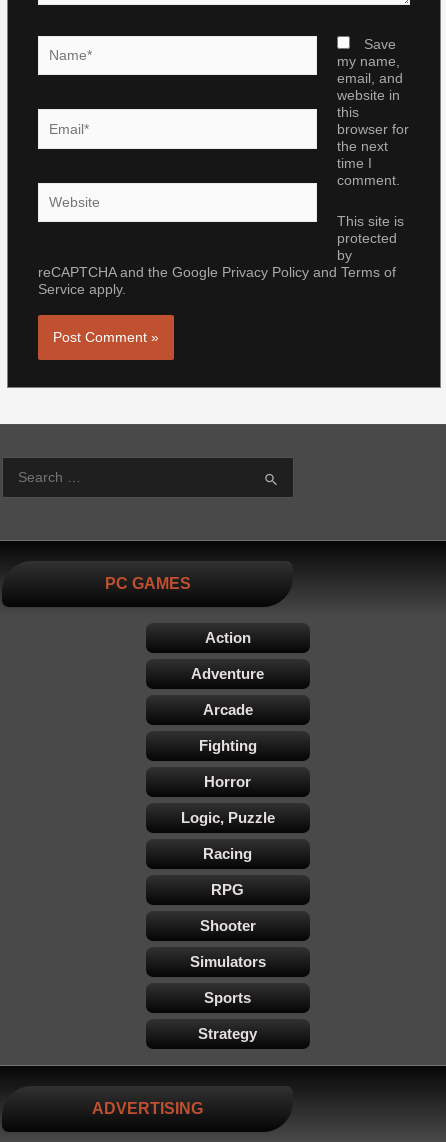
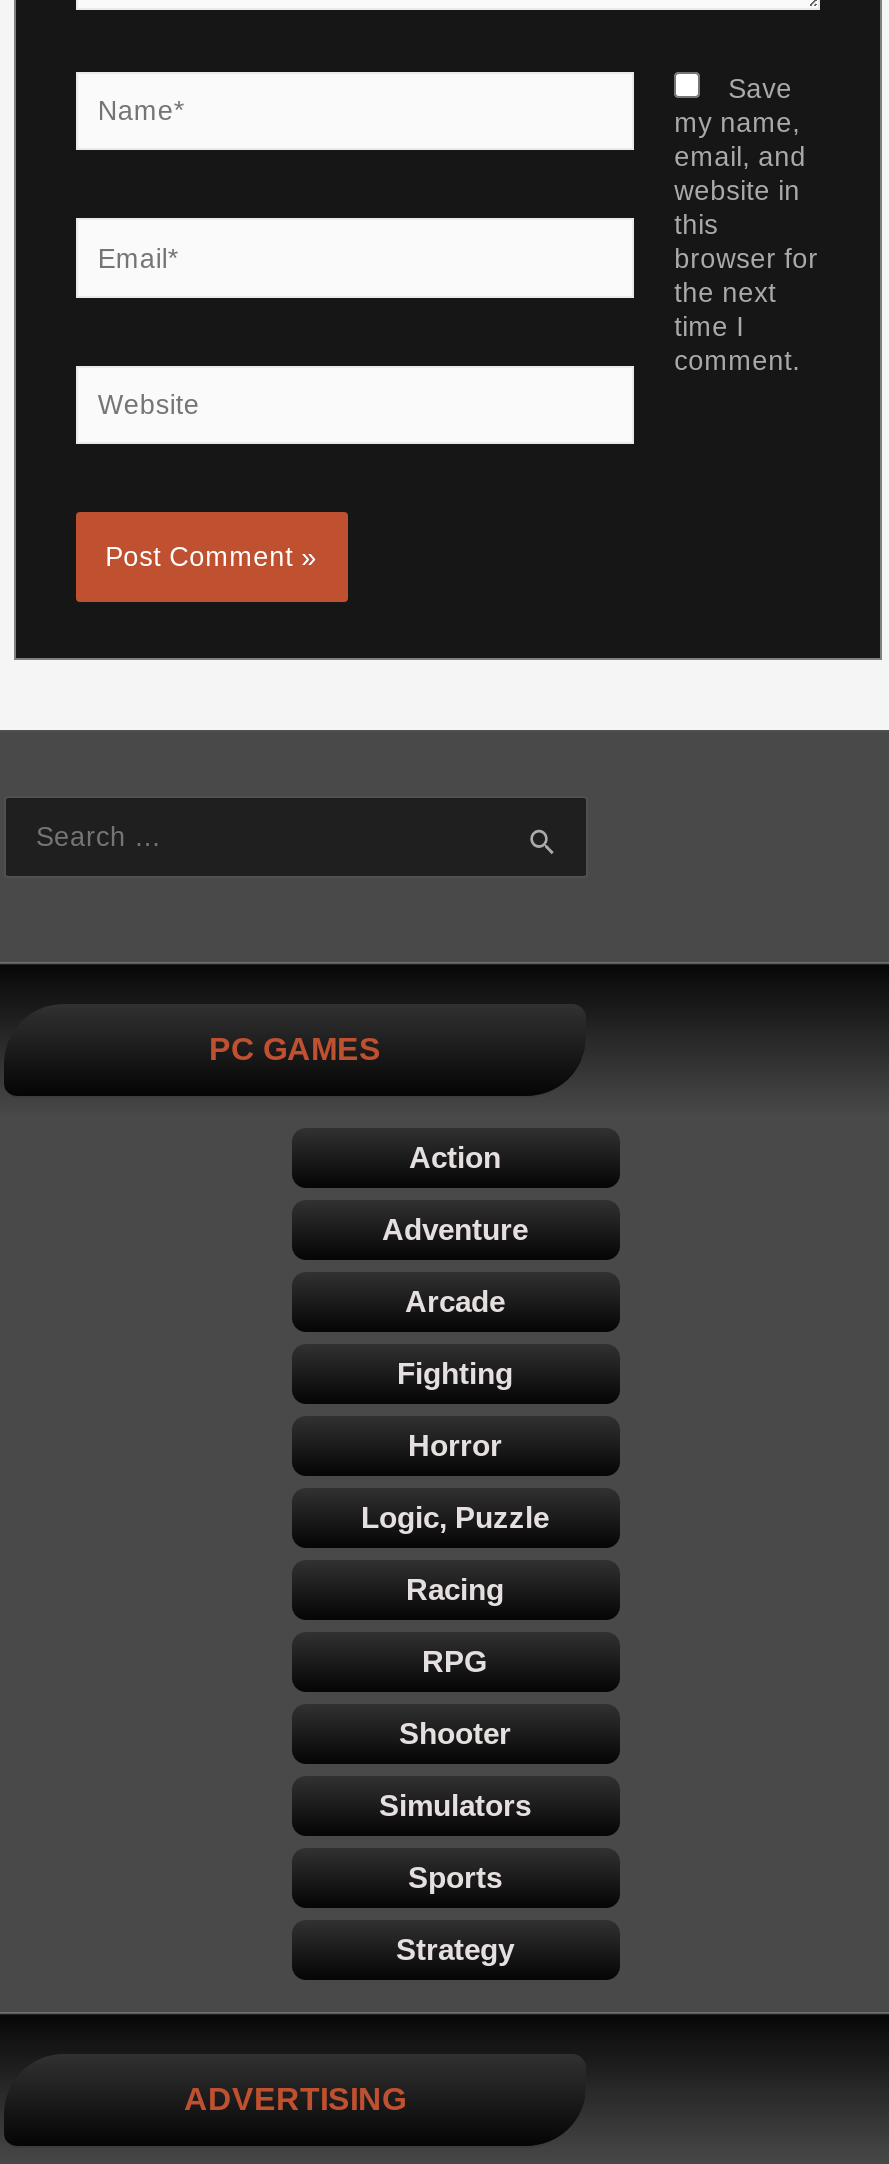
[38,214,404,297] This site is | protected | by | reCAPTCHA and the Google Privacy Policy and Terms of | Service apply. -> none

